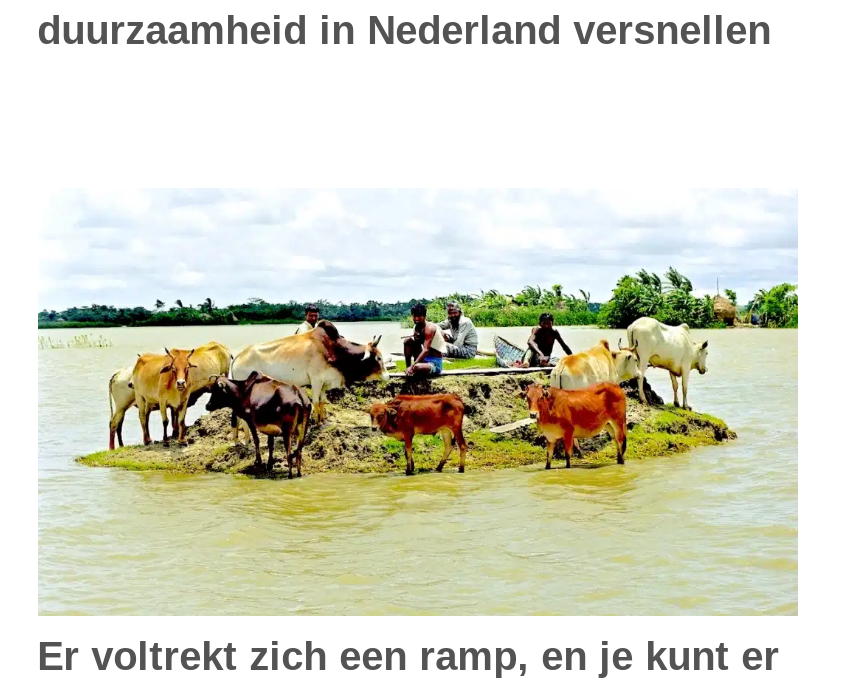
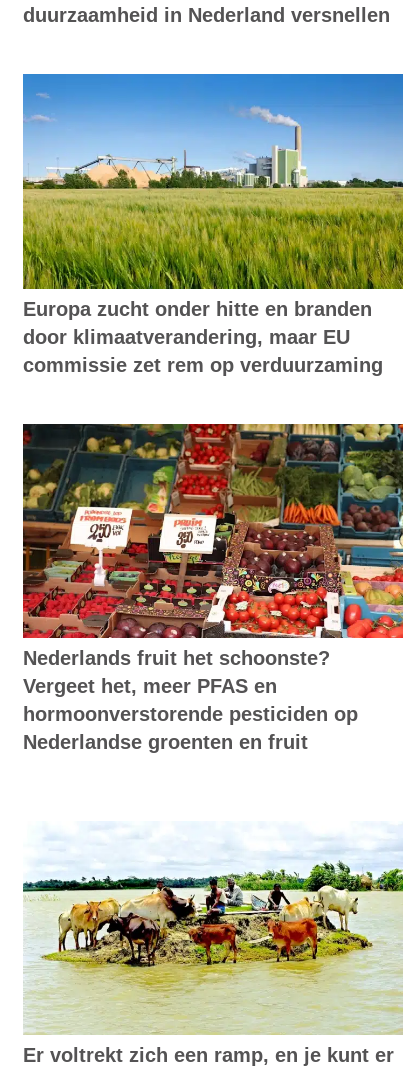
none -> [22,73,404,375] [image] | Europa zucht onder hitte en branden | door klimaatverandering, maar EU | commissie zet rem op verduurzaming
none -> [22,423,404,753] [image] | Nederlands fruit het schoonste? | Vergeet het, meer PFAS en | hormoonverstorende pesticiden op | Nederlandse groenten en fruit

